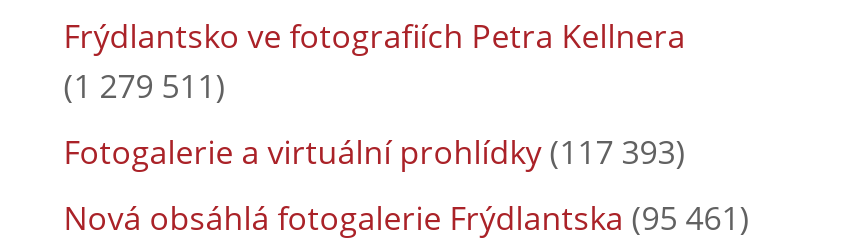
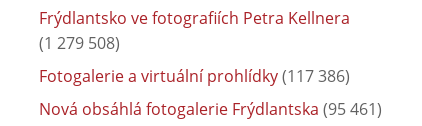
[64,63,226,107] (1 279 511) -> [39,31,120,53] (1 279 508)
[64,129,686,173] Fotogalerie a virtuální prohlídky (117 393) -> [39,64,350,86] Fotogalerie a virtuální prohlídky (117 386)

